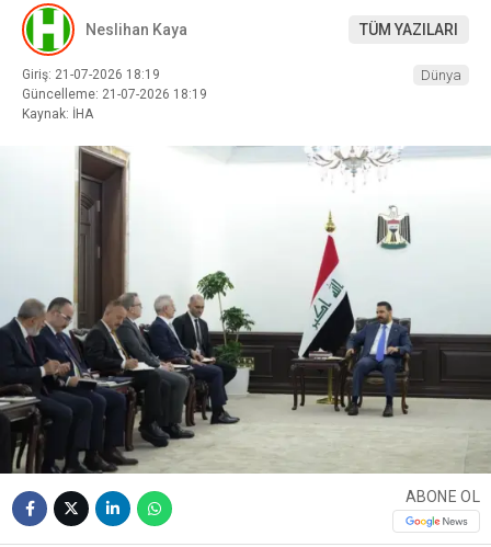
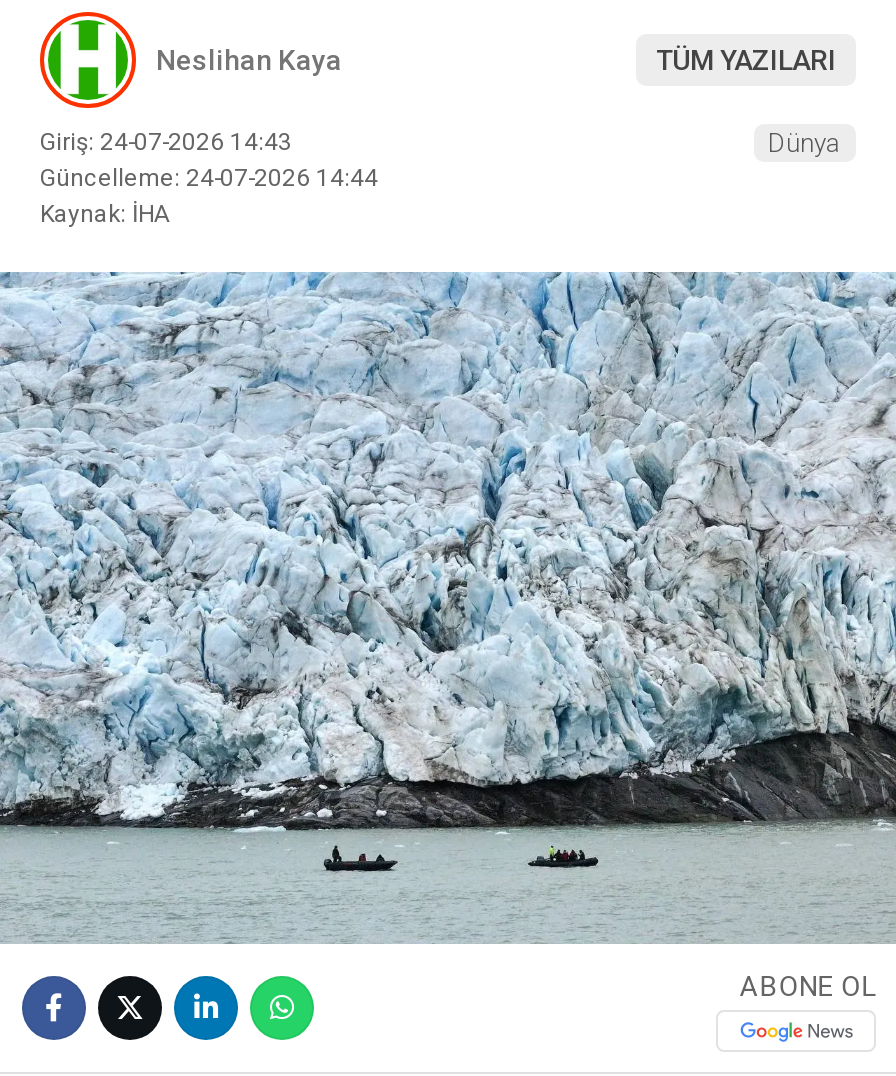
[22,67,160,83] Giriş: 21-07-2026 18:19 -> [40,129,292,157] Giriş: 24-07-2026 14:43
[22,87,207,102] Güncelleme: 21-07-2026 18:19 -> [40,165,378,193] Güncelleme: 24-07-2026 14:44
[3,145,488,474] [image] -> [6,270,890,946] [image]

